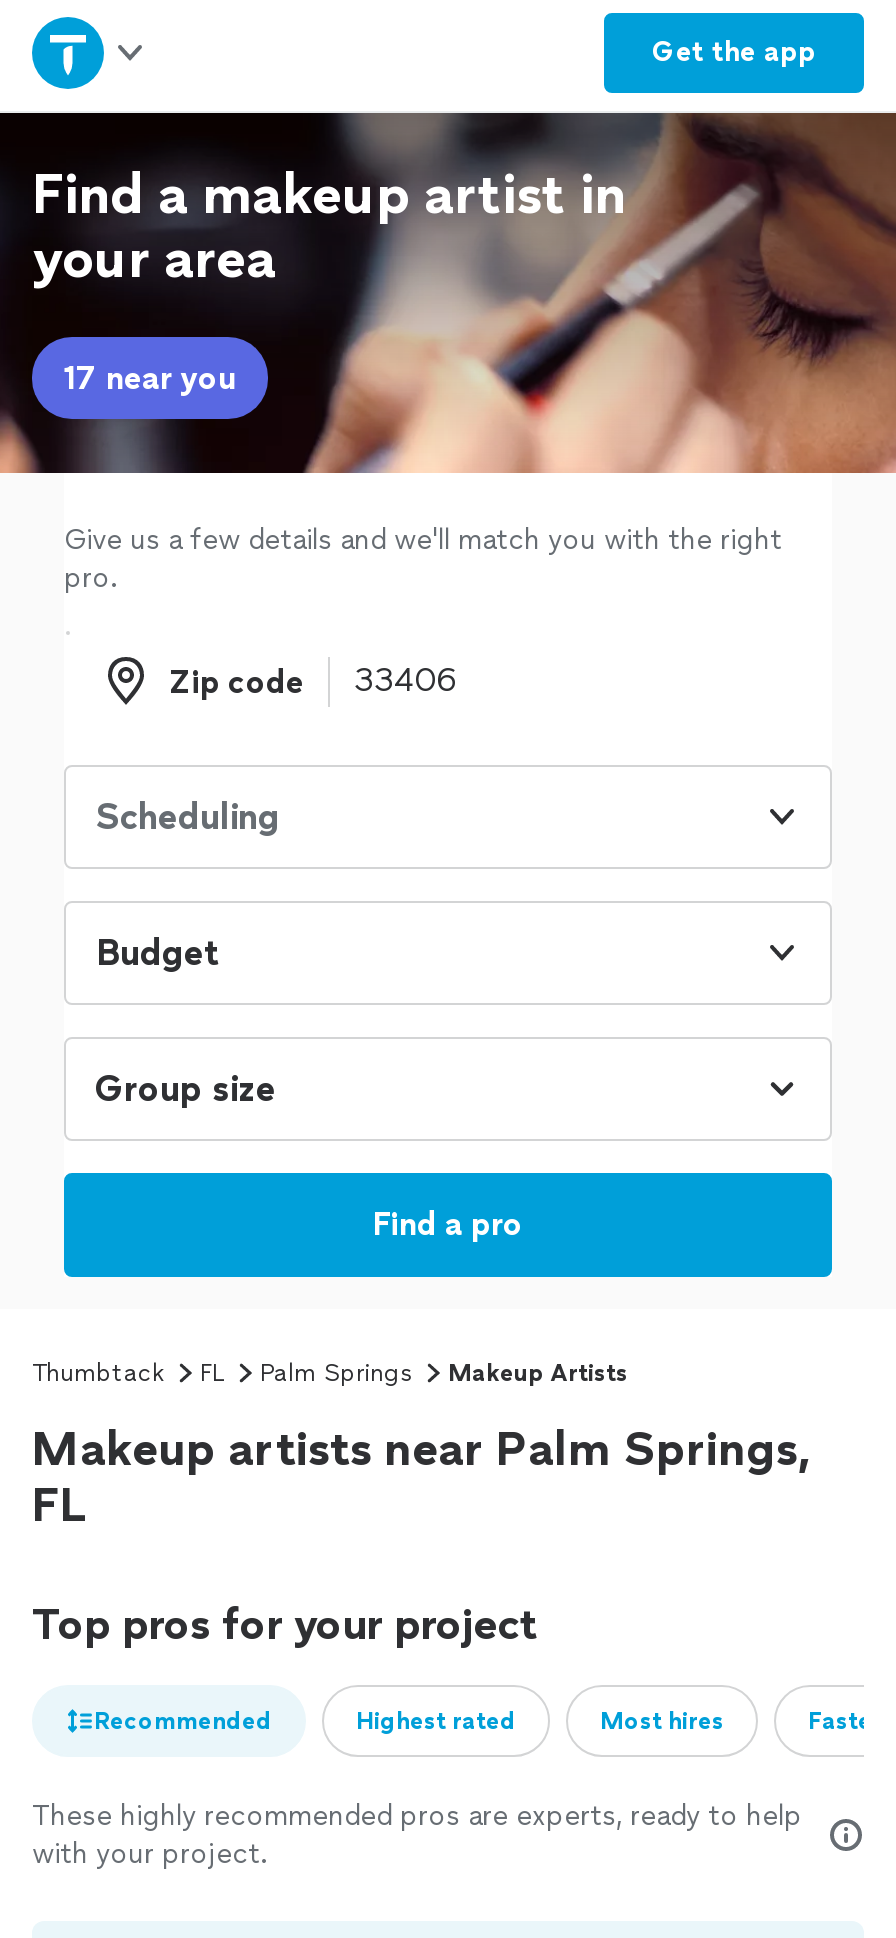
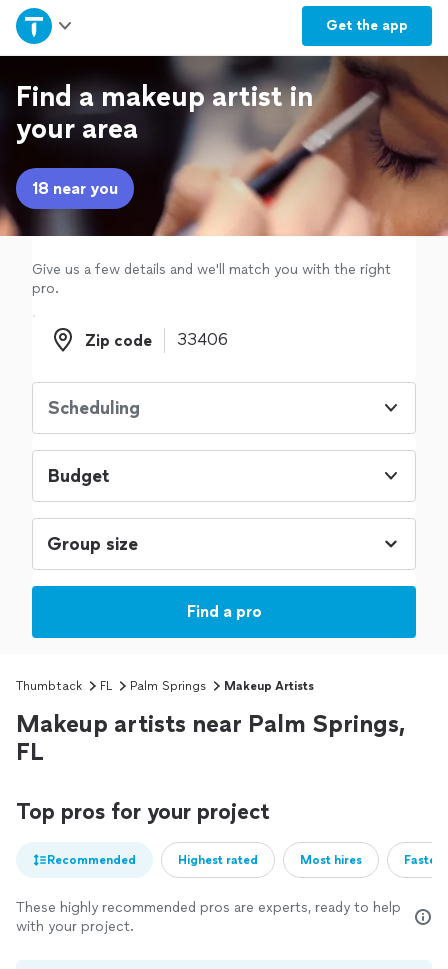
[64,359,236,397] 17 near you -> [32,179,118,198] 18 near you

